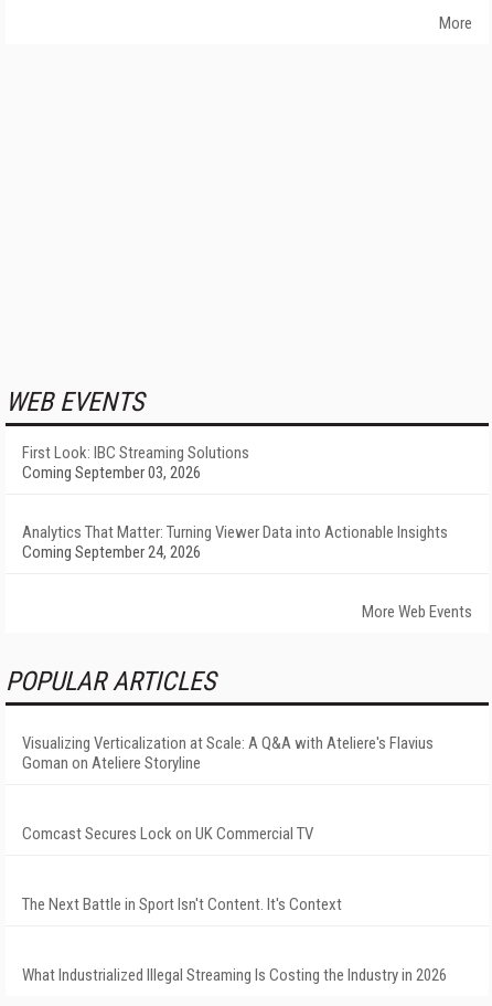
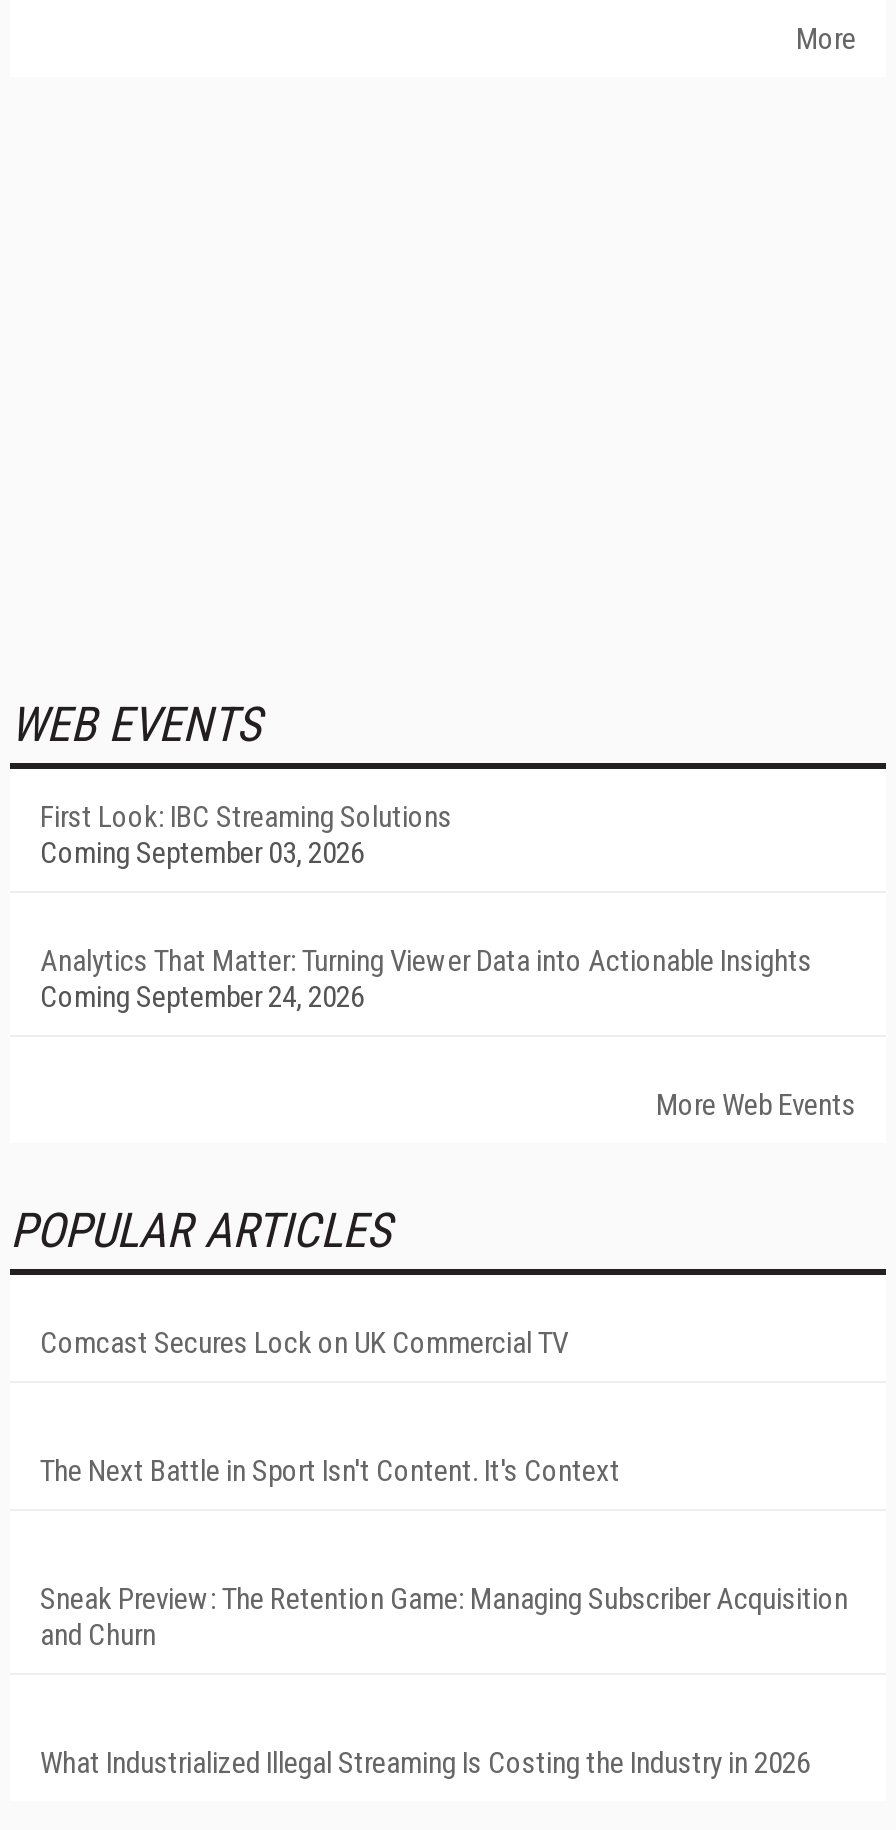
[22,733,434,773] Visualizing Verticalization at Scale: A Q&A with Ateliere's Flavius | Goman on Ateliere Storyline -> none
moved [22,824,342,914] -> [40,1325,620,1489]: Comcast Secures Lock on UK Commercial TV | The Next Battle in Sport Isn't Content. It's Context
none -> [40,1581,848,1653] Sneak Preview: The Retention Game: Managing Subscriber Acquisition | and Churn

